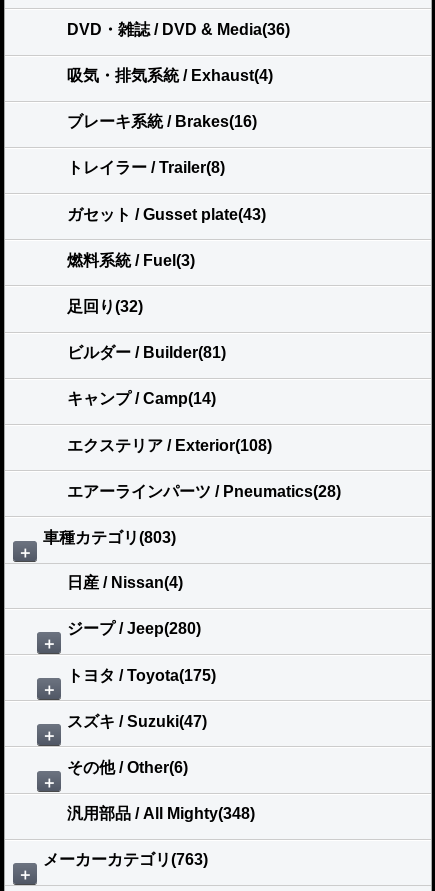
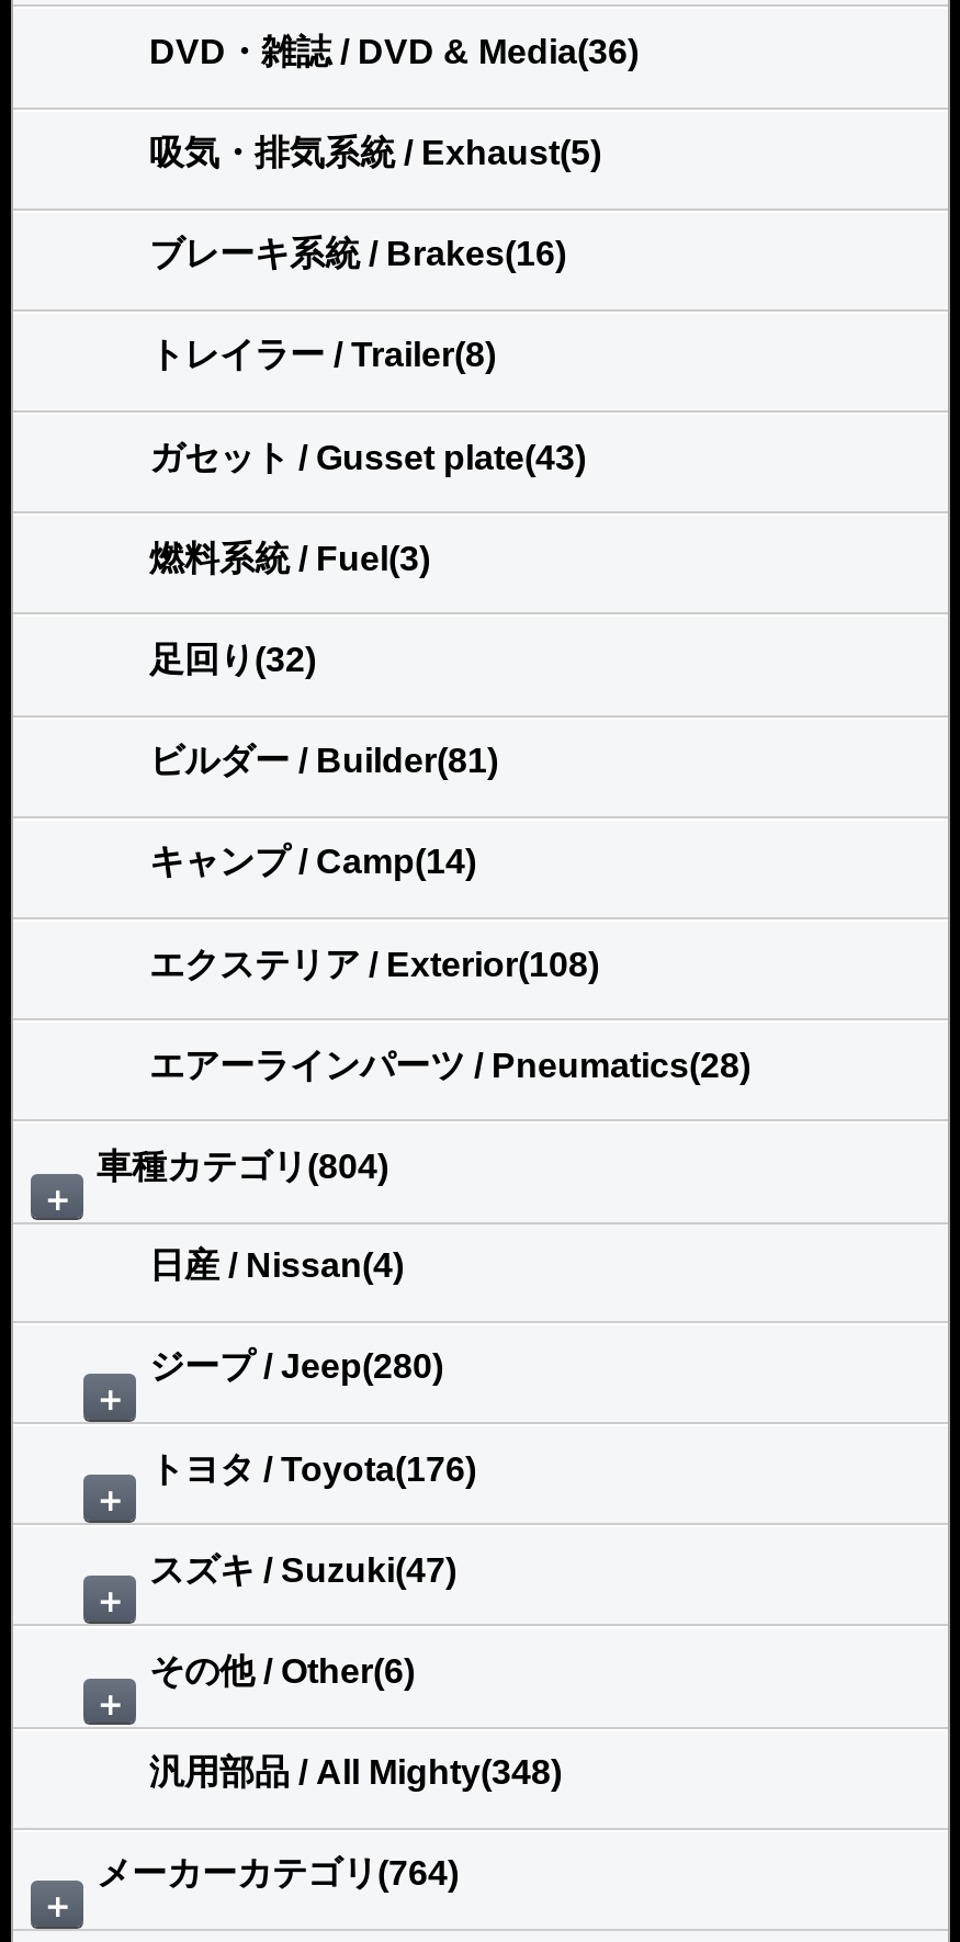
[67,67,273,84] 吸気・排気系統 / Exhaust(4) -> [149,134,601,171] 吸気・排気系統 / Exhaust(5)
[43,529,176,546] 車種カテゴリ(803) -> [97,1148,388,1185] 車種カテゴリ(804)
[67,666,216,683] トヨタ / Toyota(175) -> [149,1449,476,1487] トヨタ / Toyota(176)
[43,851,208,868] メーカーカテゴリ(763) -> [97,1855,459,1892] メーカーカテゴリ(764)

